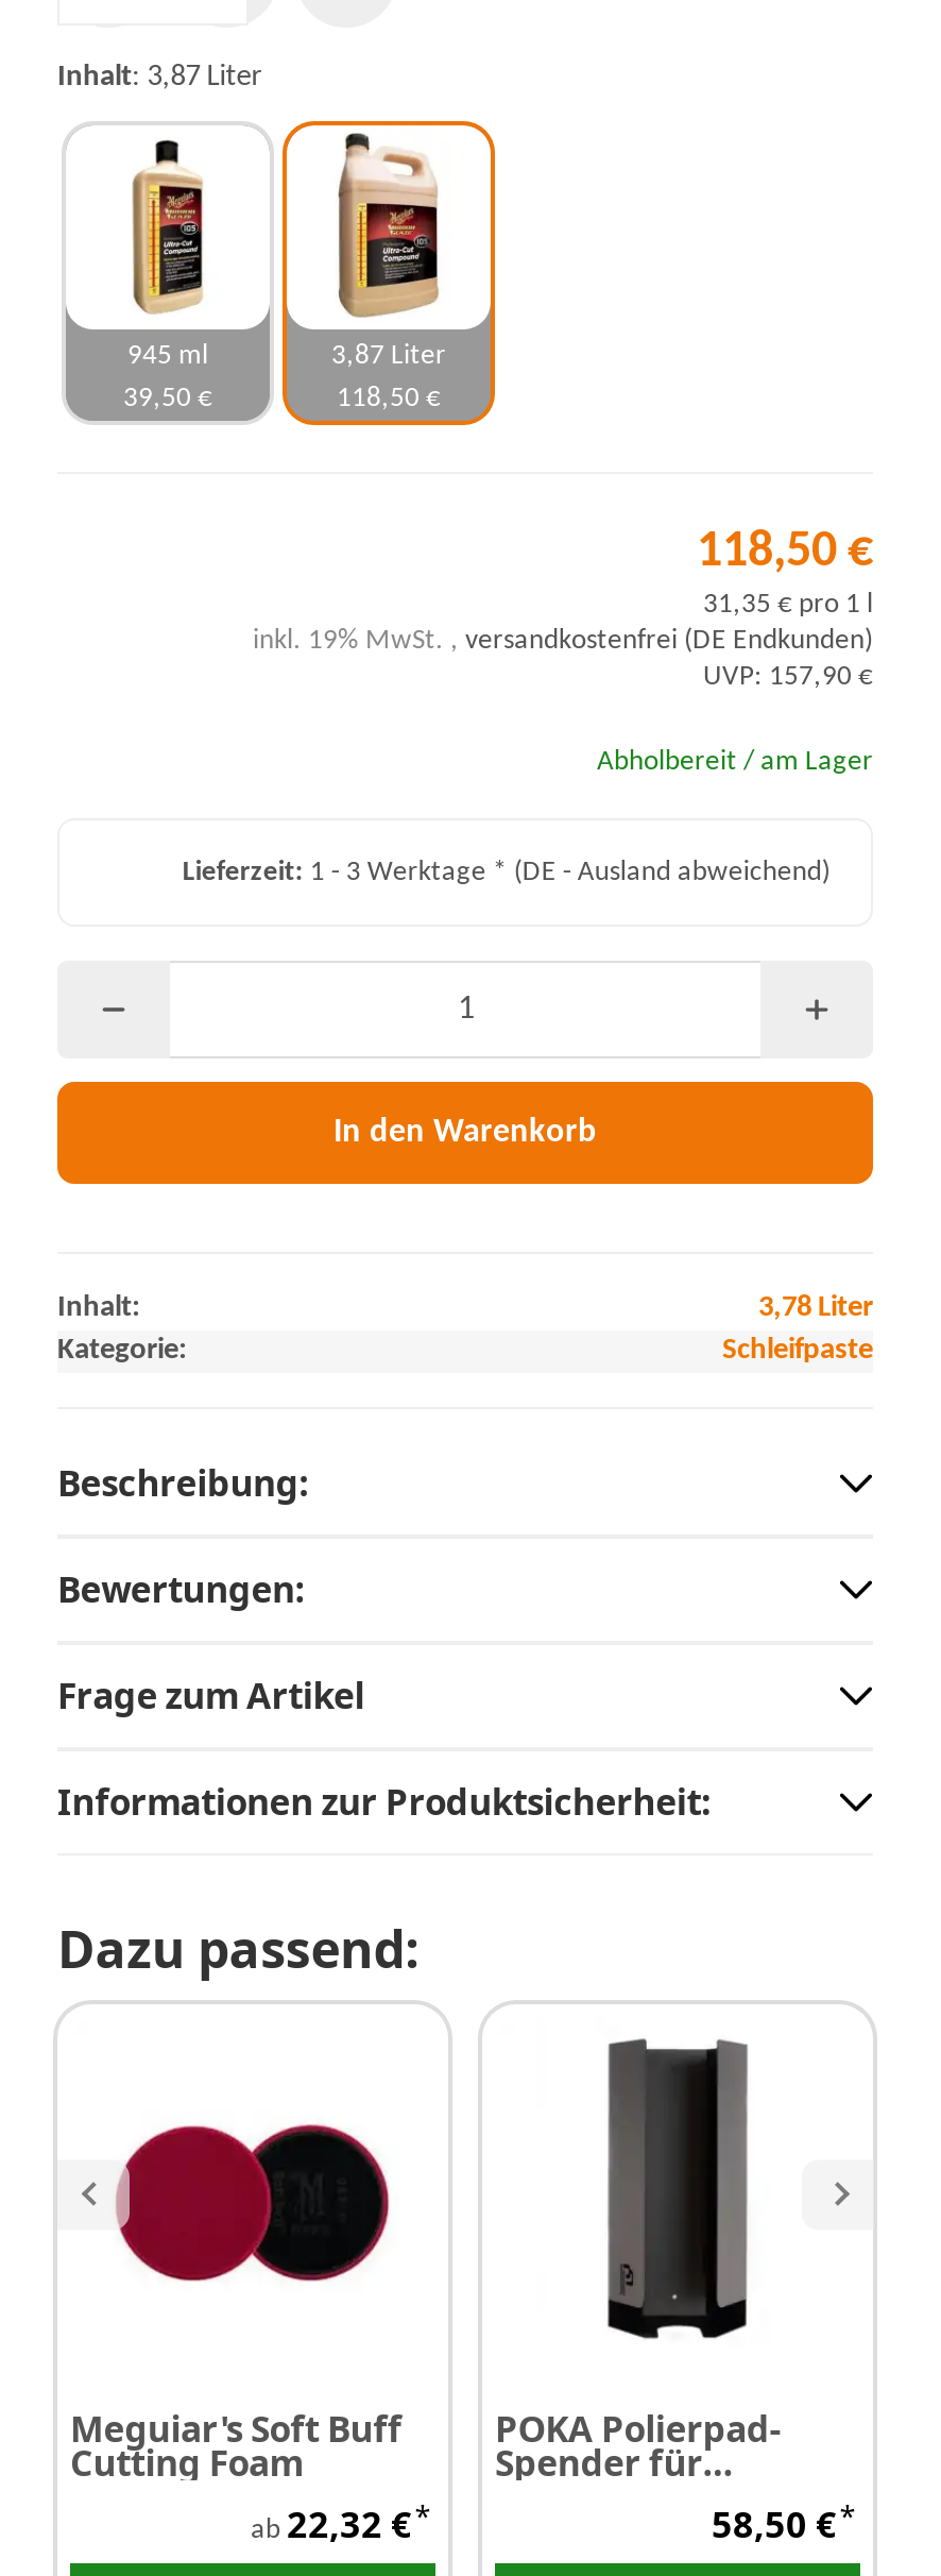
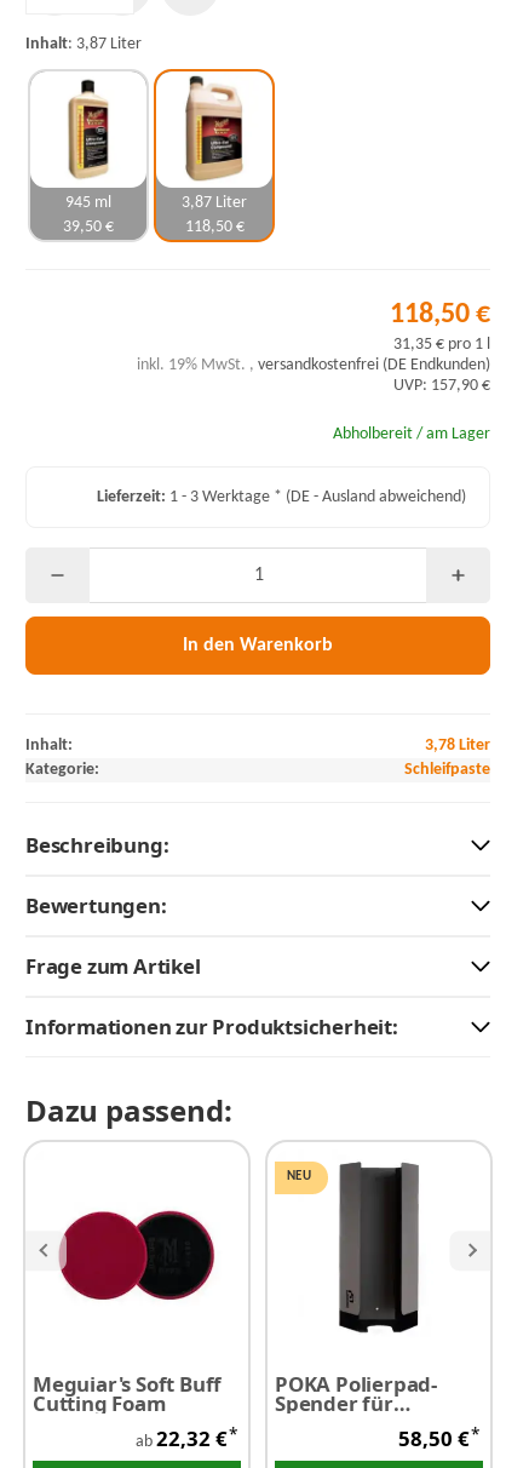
none -> [286,1170,311,1184] NEU

